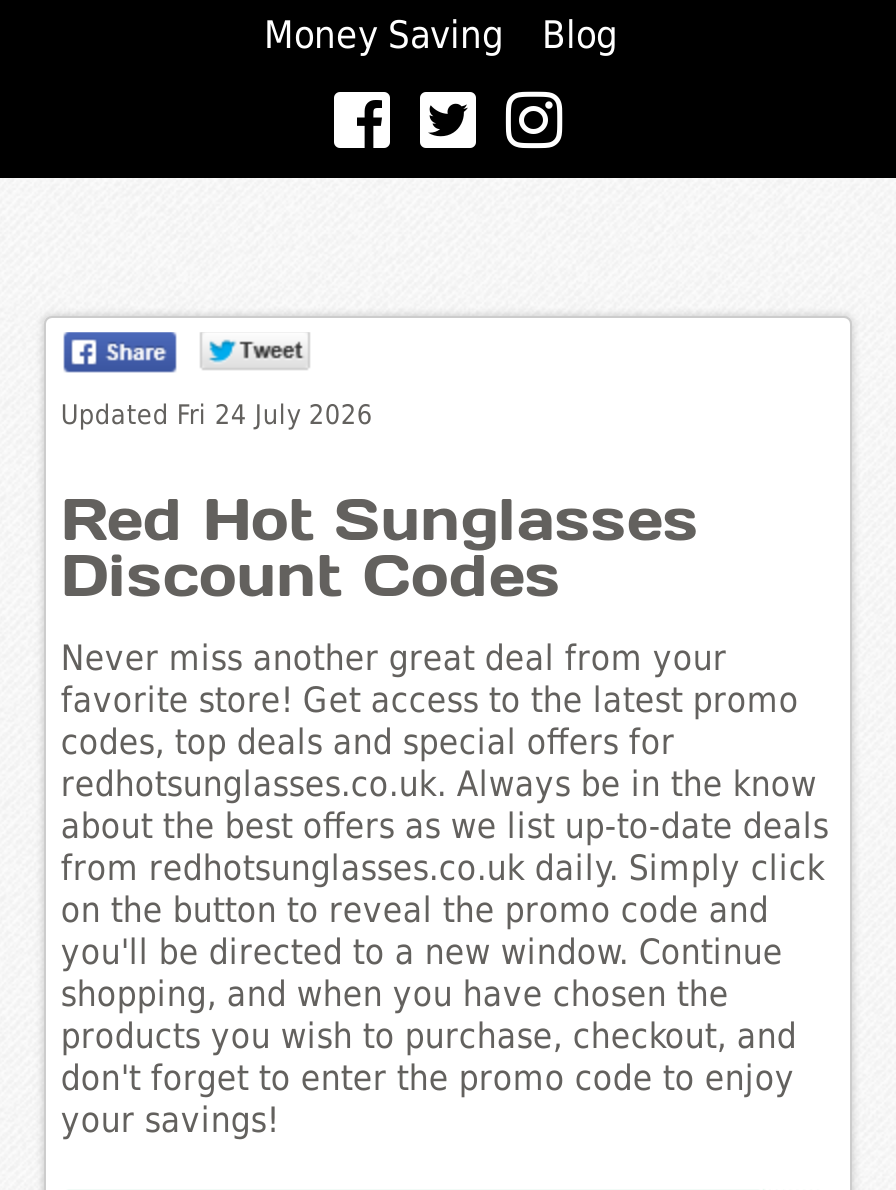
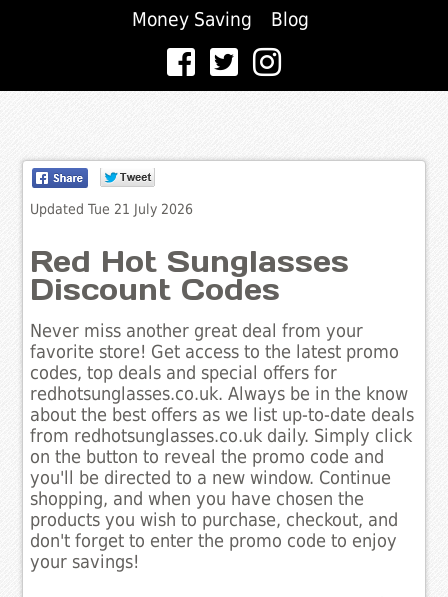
[61,397,373,429] Updated Fri 24 July 2026 -> [30,201,193,217] Updated Tue 21 July 2026

